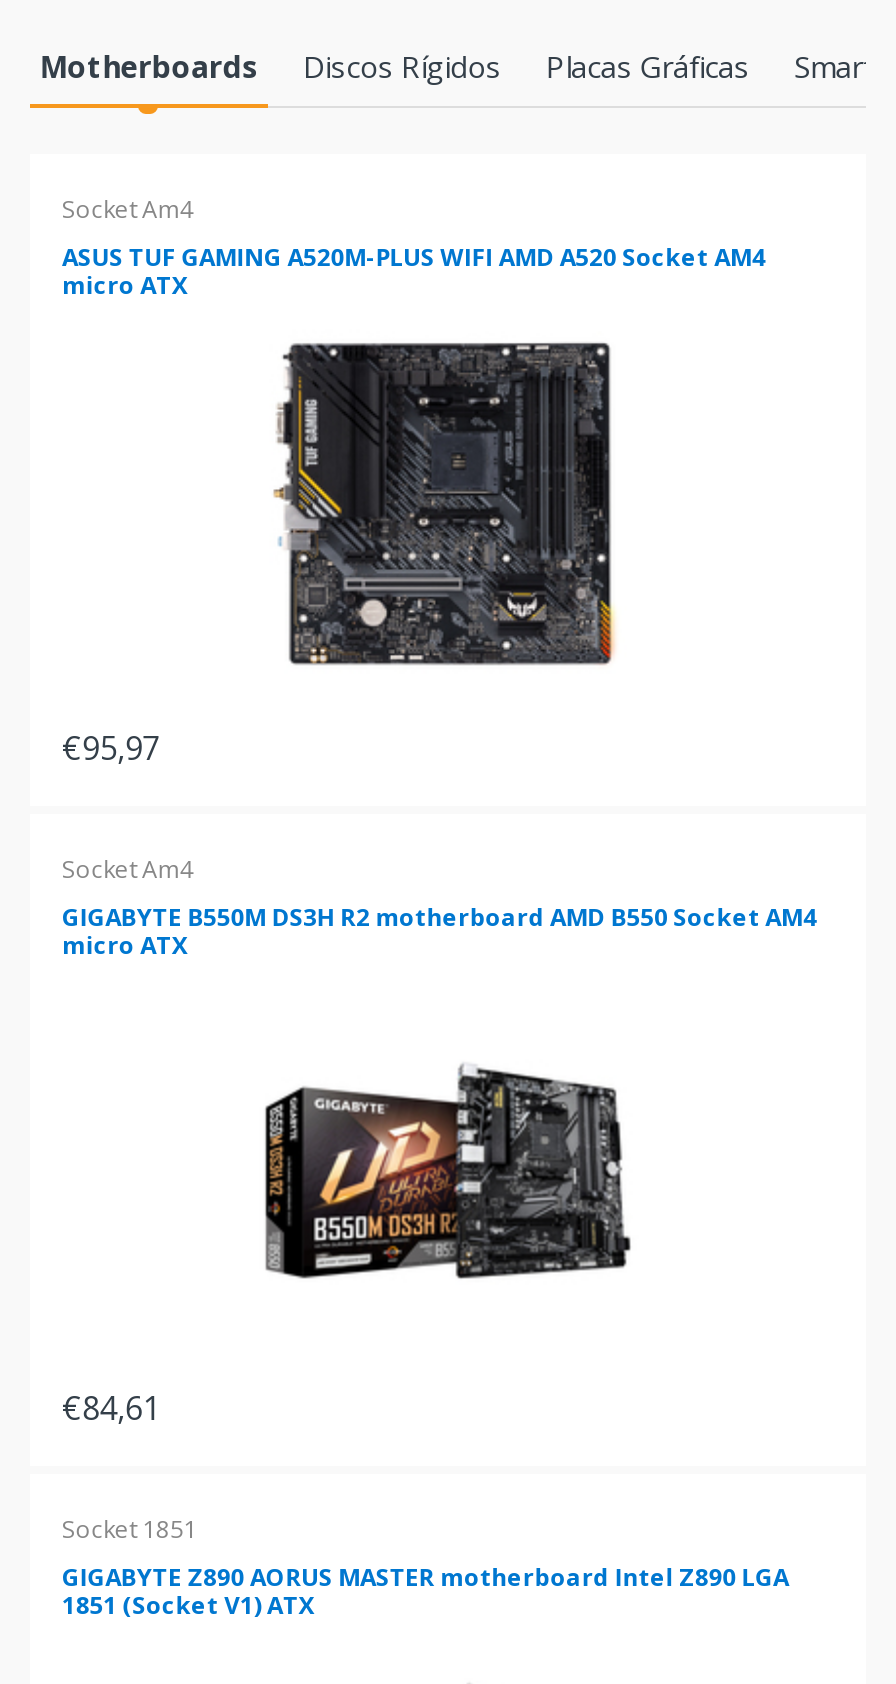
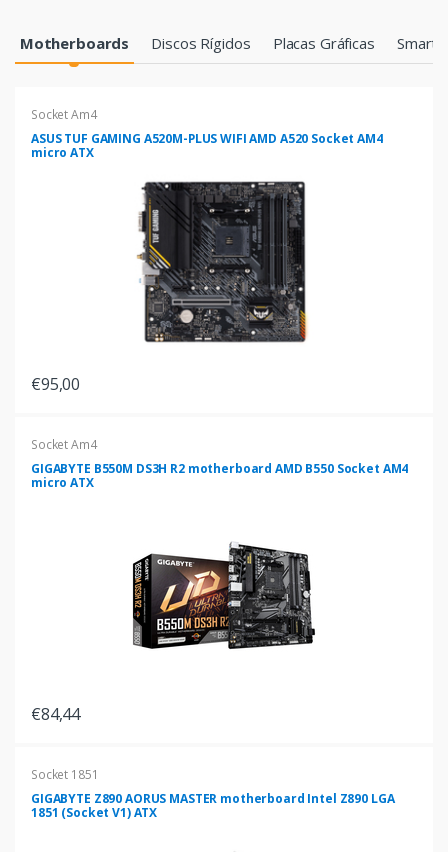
[62,725,160,769] €95,97 -> [31,372,80,394] €95,00
[62,1385,160,1429] €84,61 -> [31,702,80,724] €84,44

